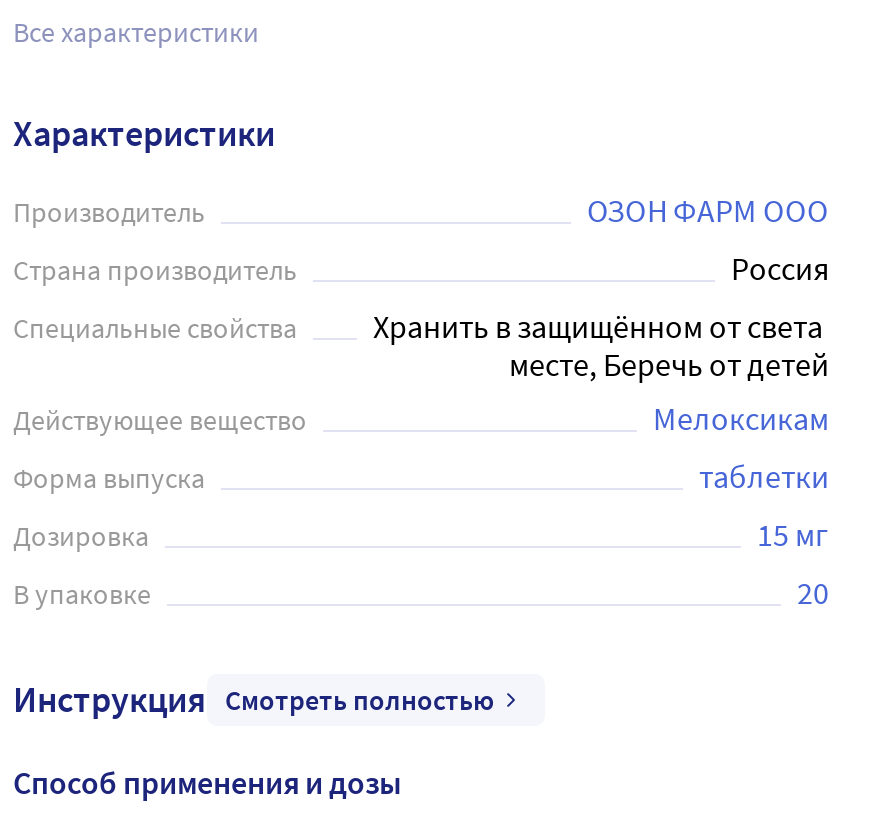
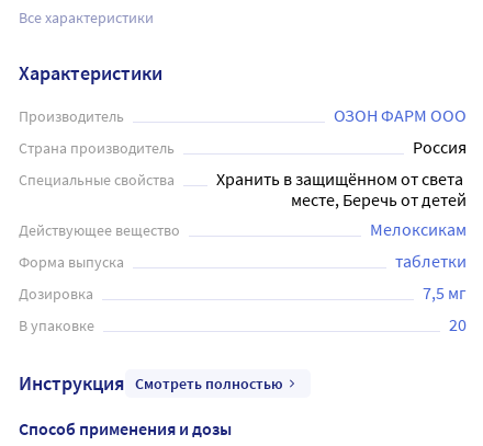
[757,514,829,554] 15 мг -> [423,282,467,304] 7,5 мг

